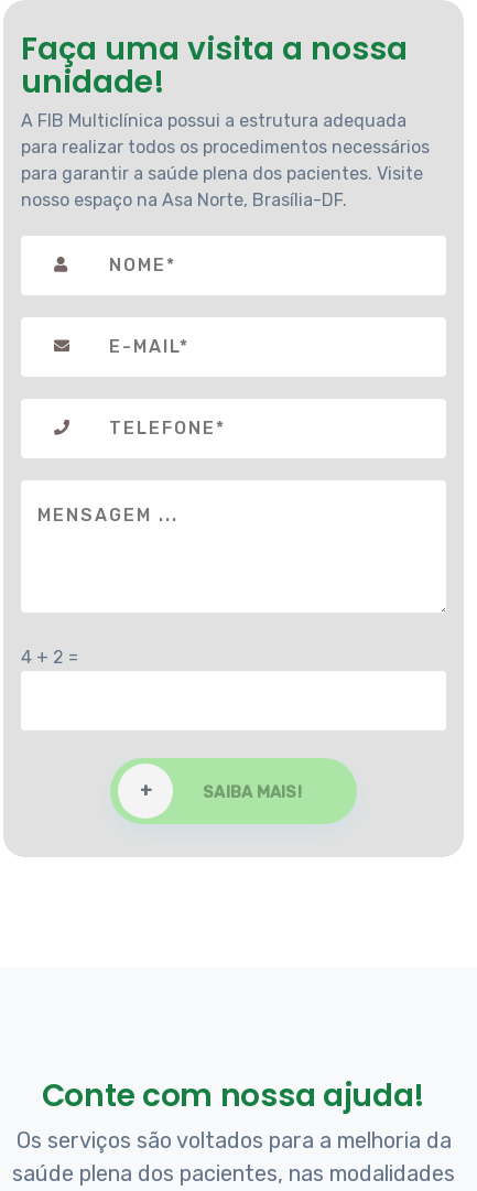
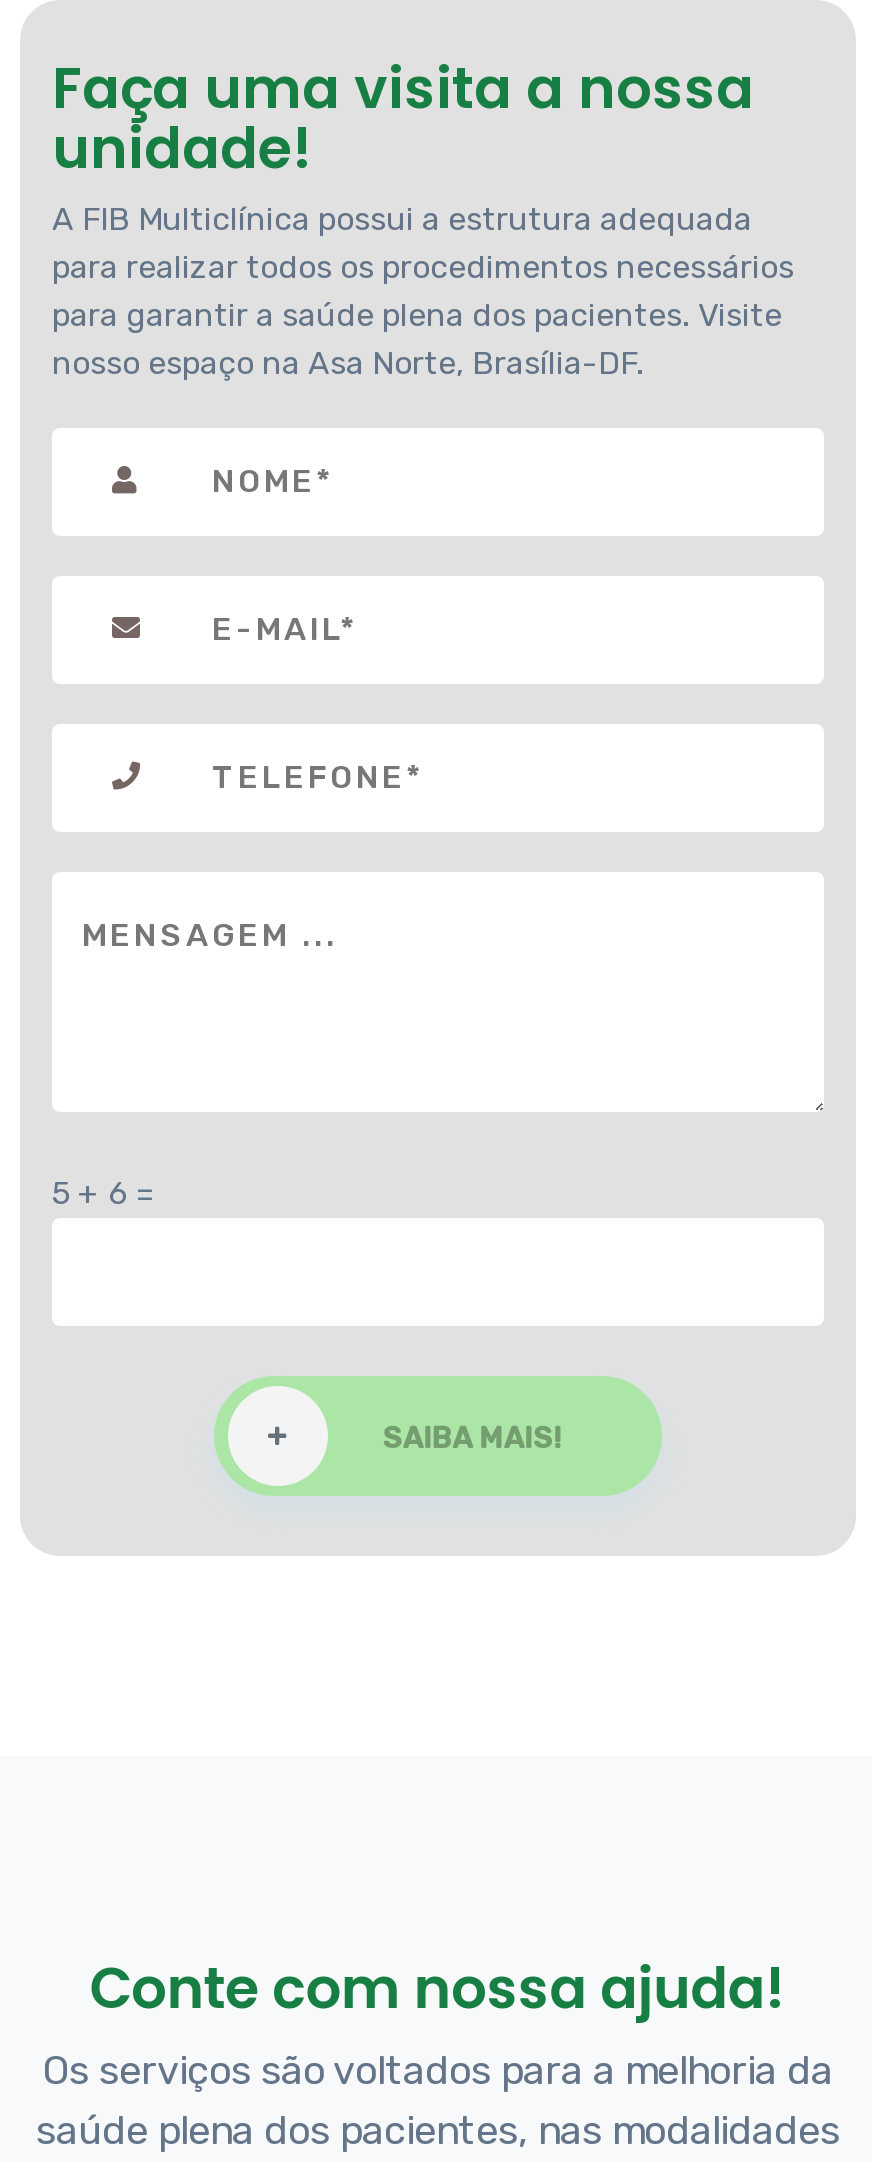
[21,647,78,668] 4 + 2 = -> [52,1175,154,1213] 5 + 6 =

